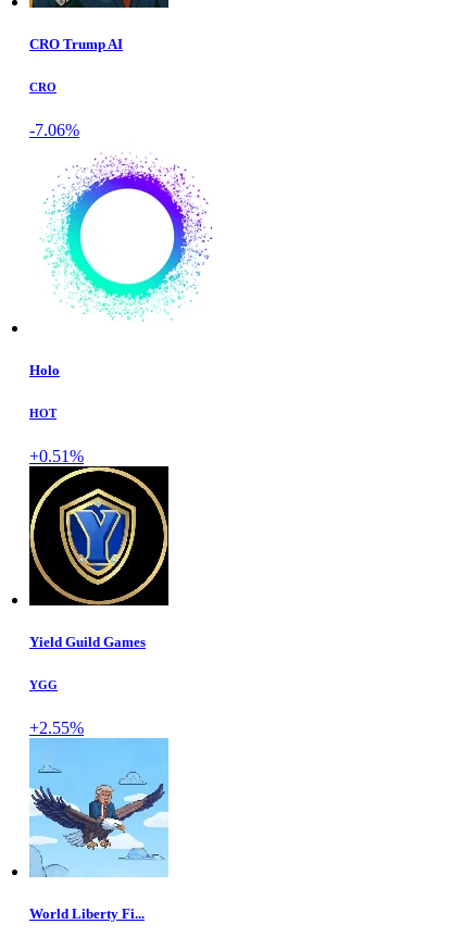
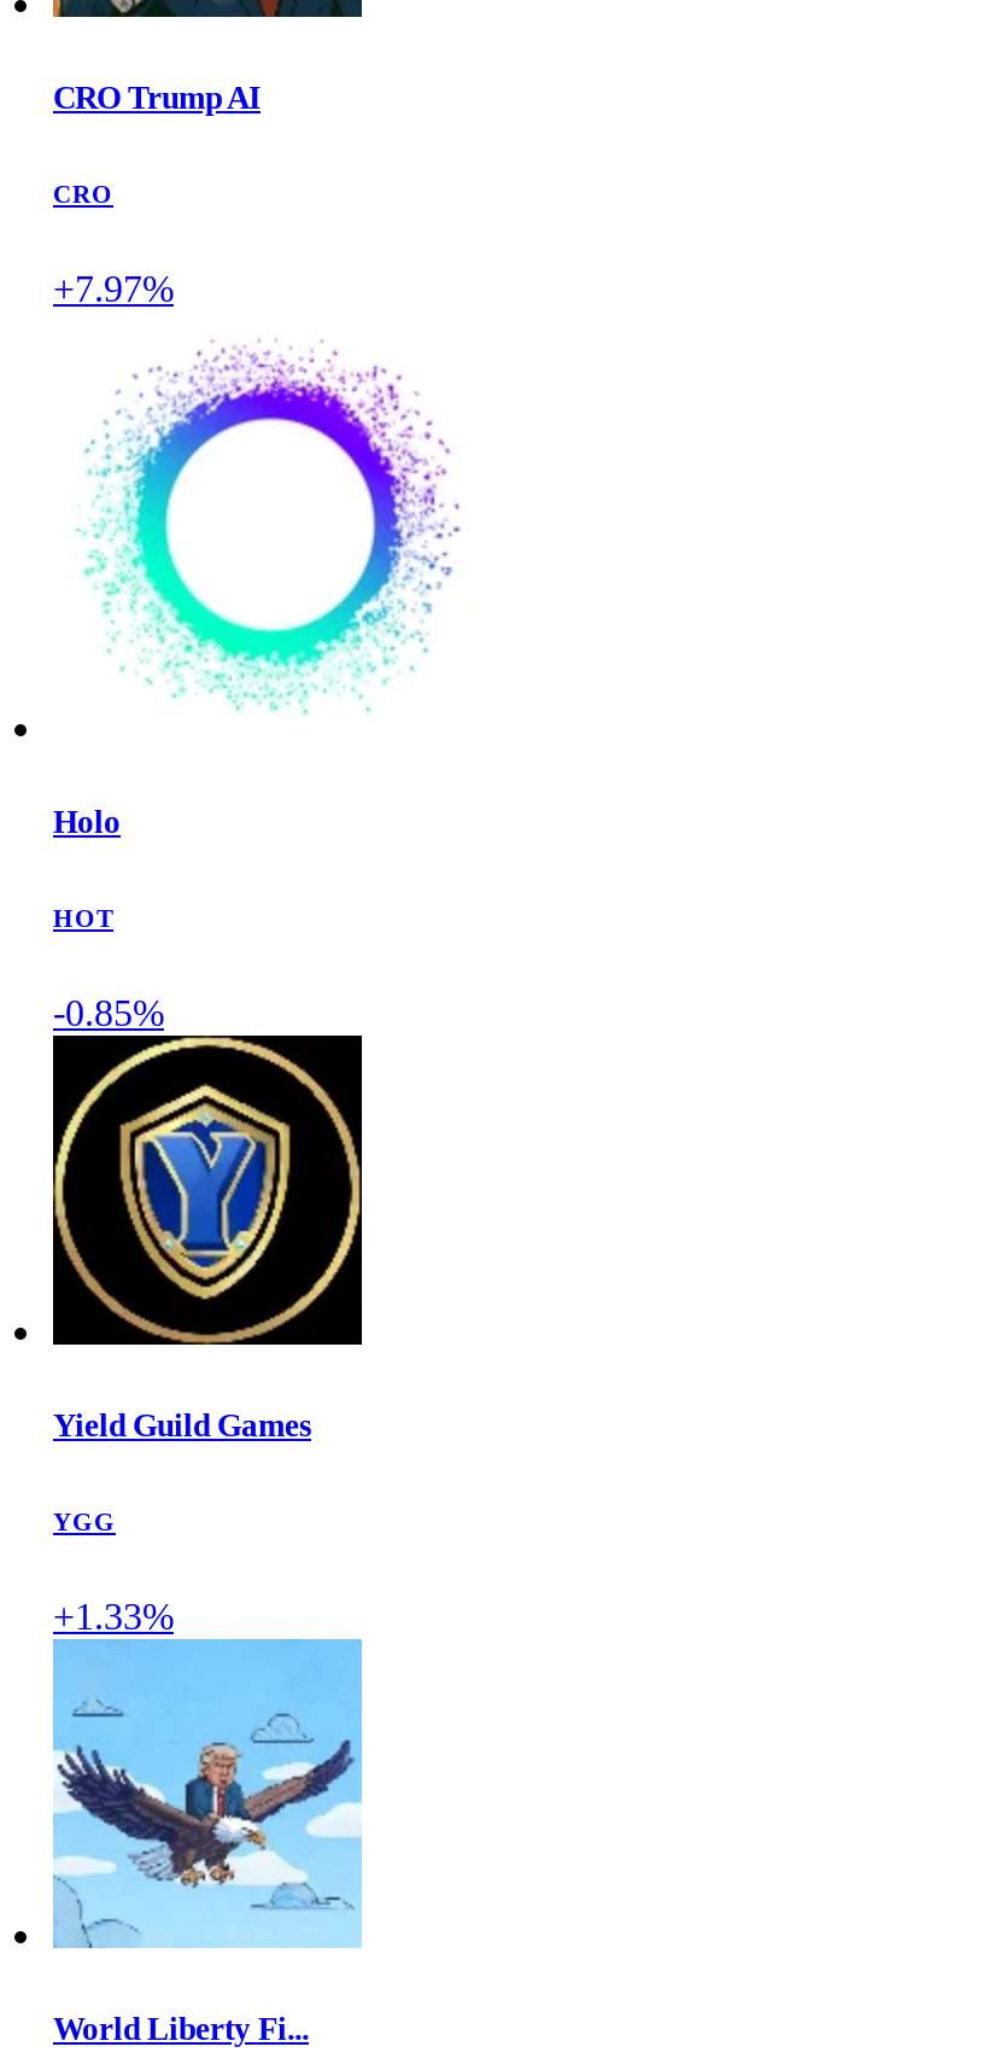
[29,121,79,139] -7.06% -> [53,268,174,309] +7.97%
[29,447,84,465] +0.51% -> [53,992,164,1033] -0.85%
[29,719,84,737] +2.55% -> [53,1596,174,1637] +1.33%

